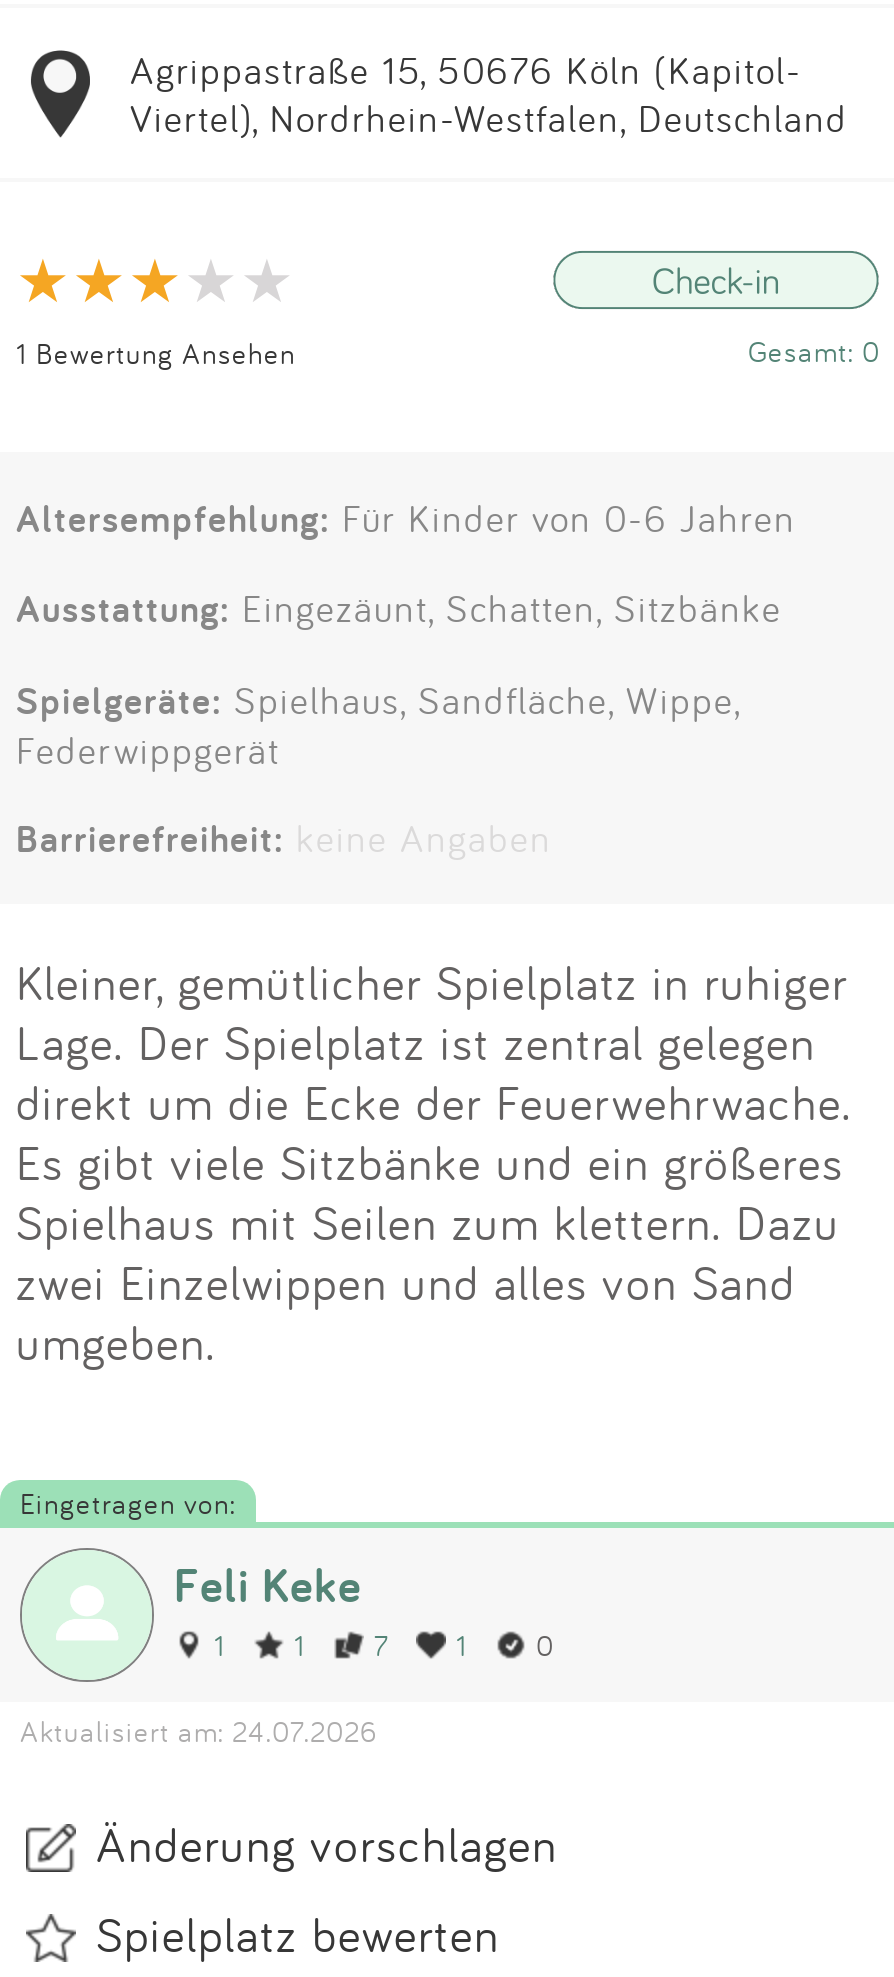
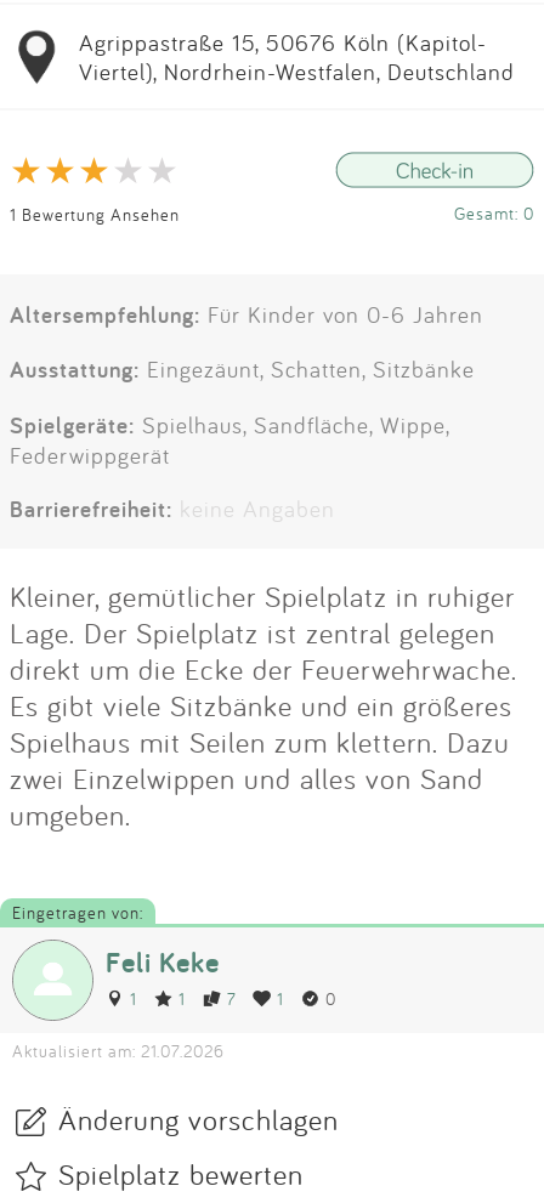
[20,1712,378,1750] Aktualisiert am: 24.07.2026 -> [12,1039,225,1062] Aktualisiert am: 21.07.2026

